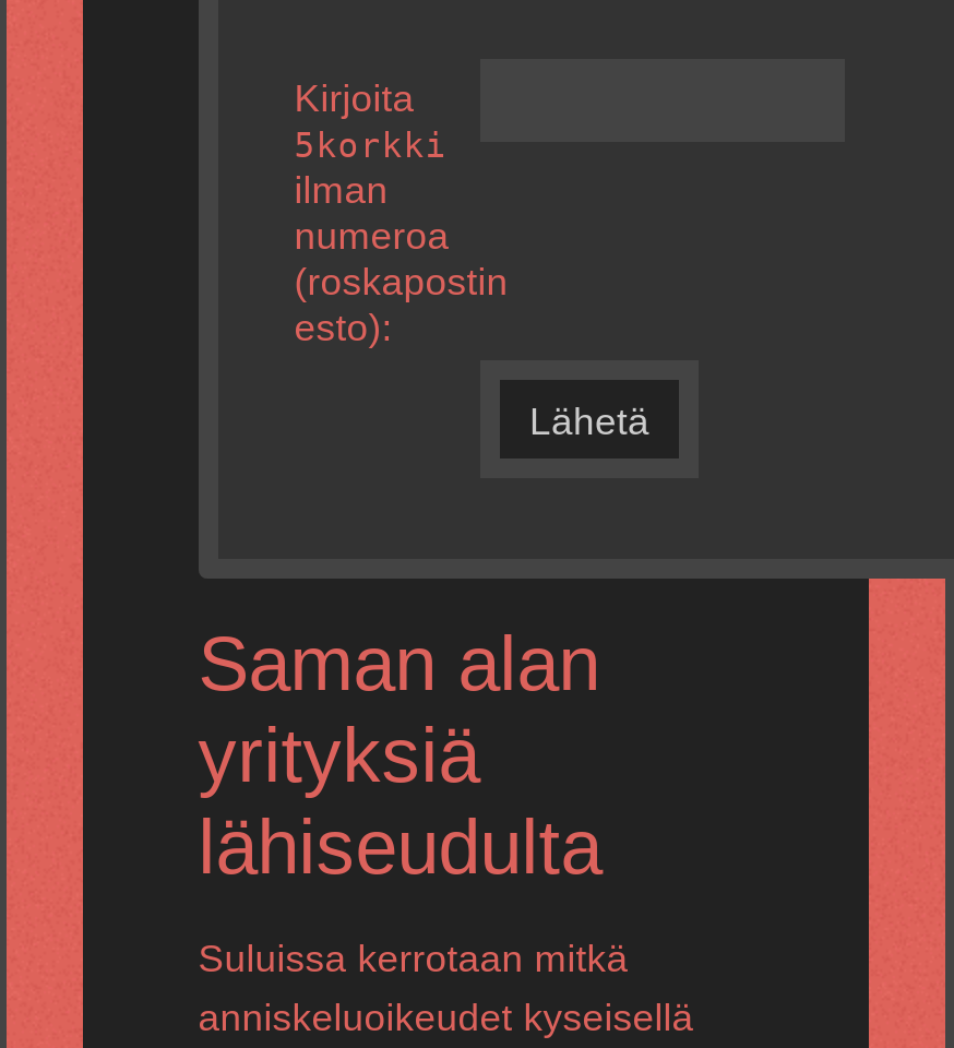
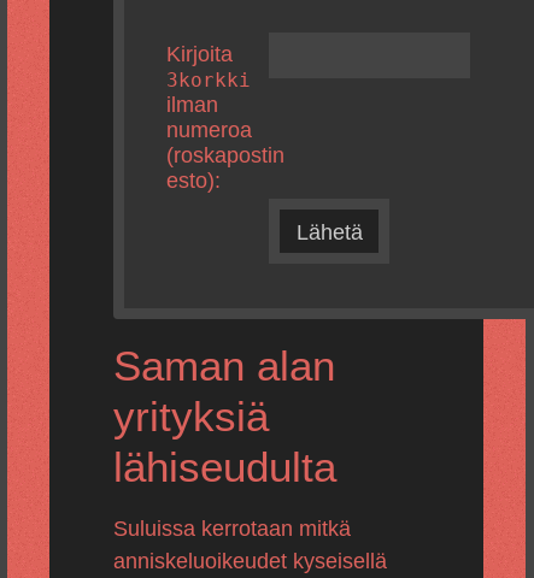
[294,126,447,167] 5korkki -> [166,69,250,92] 3korkki

